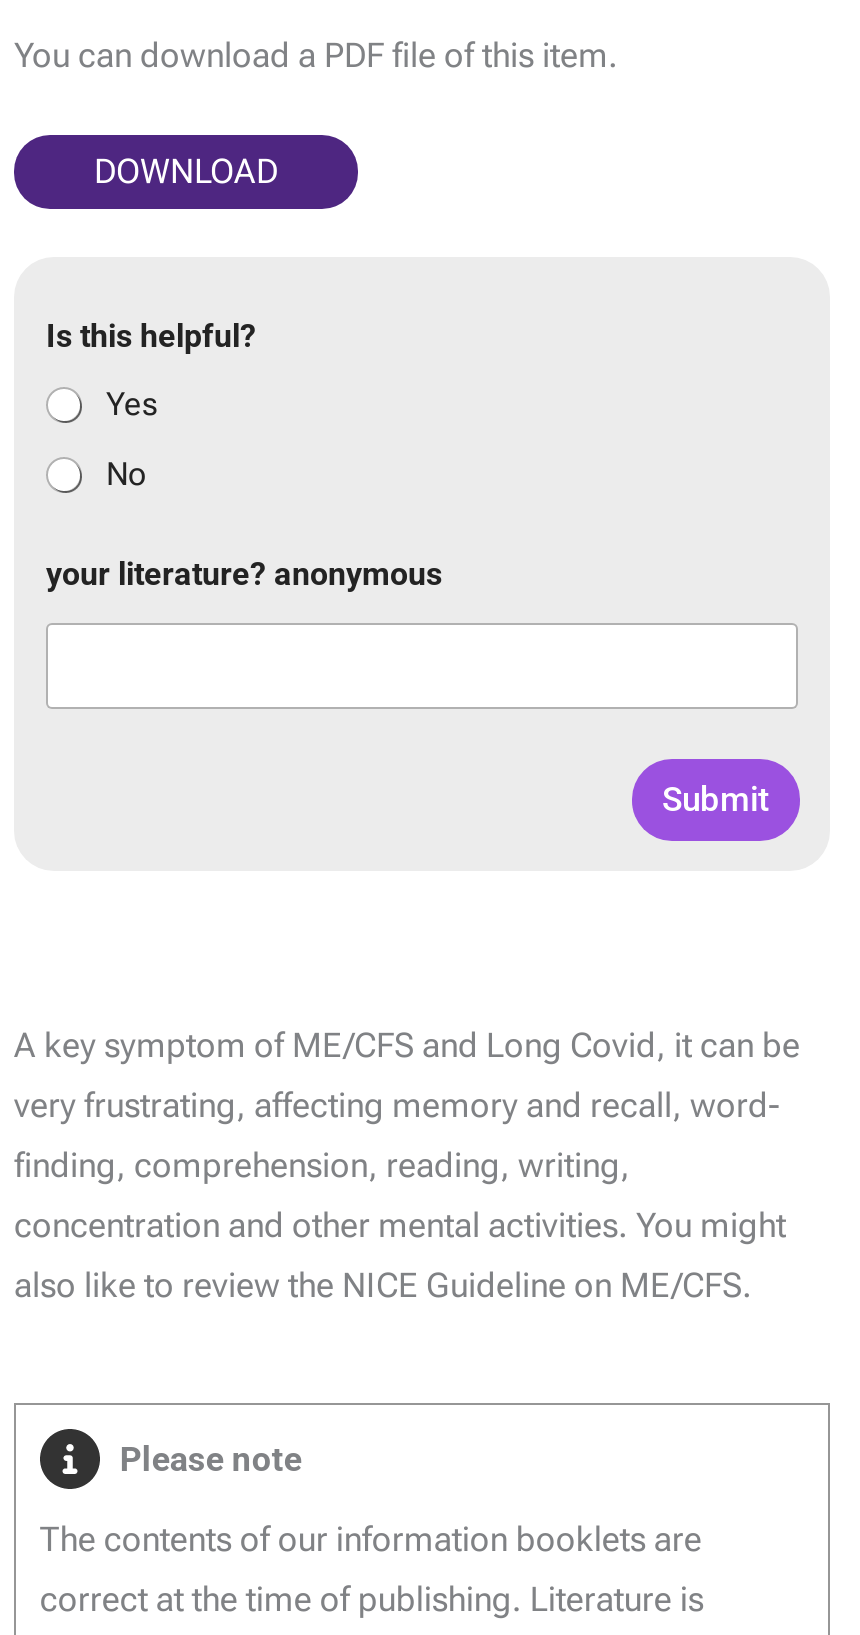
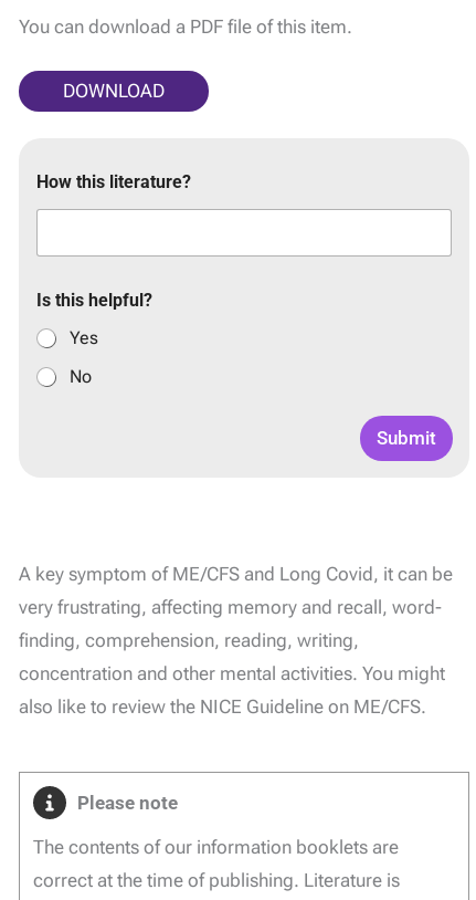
none -> [36,171,191,192] How this literature?
moved [46,317,256,493] -> [36,290,152,387]: Is this helpful? | Yes | No
[46,555,442,593] your literature? anonymous -> none

